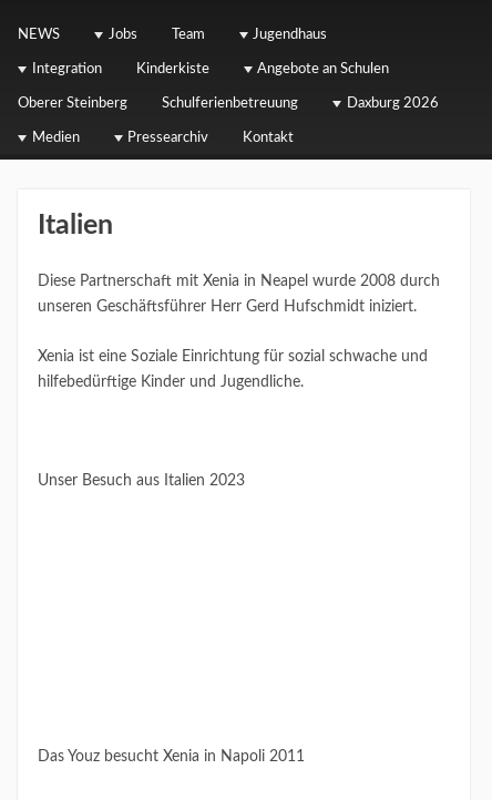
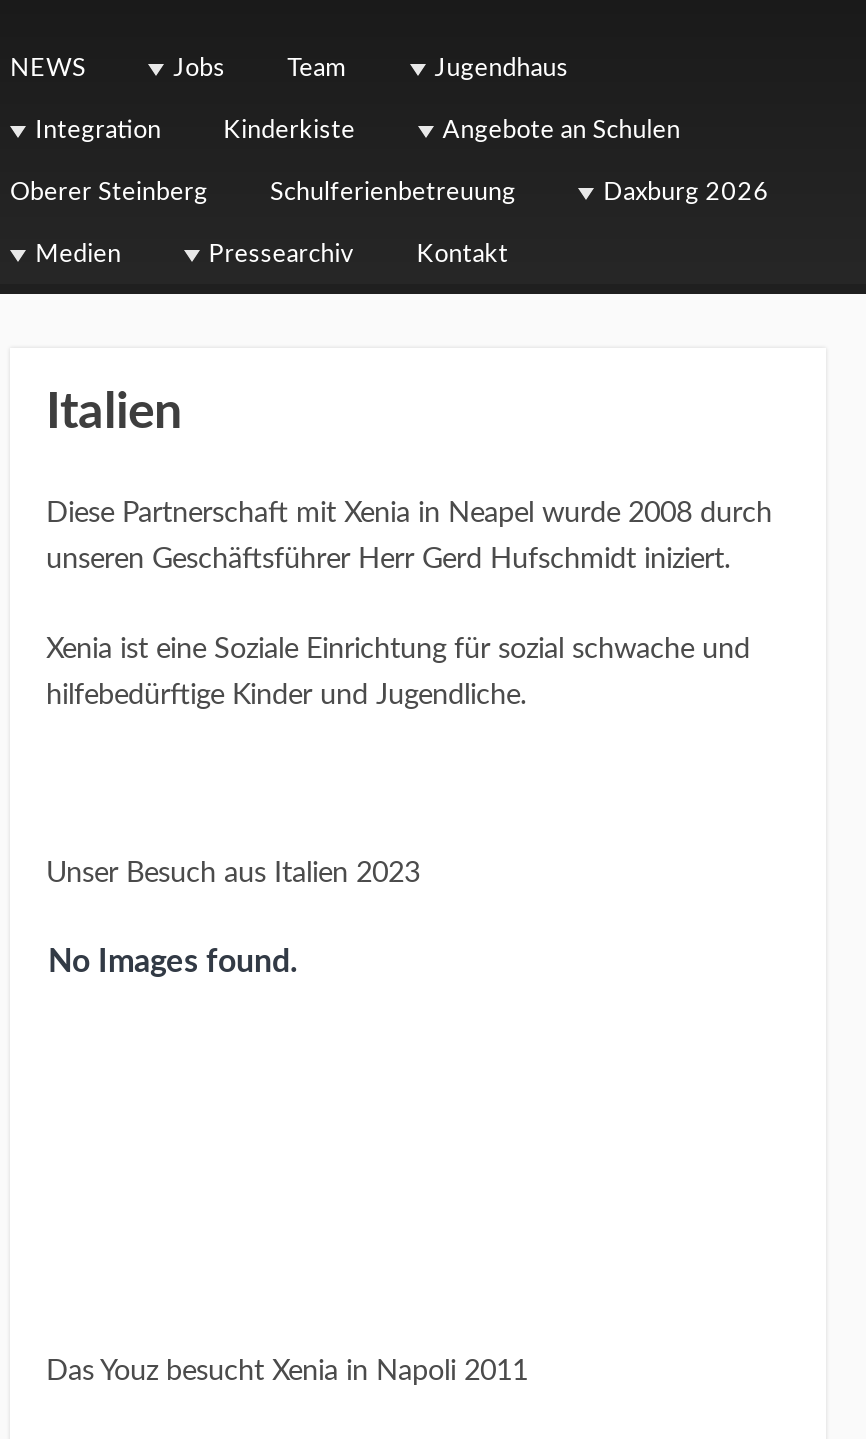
none -> [48,947,298,979] No Images found.

